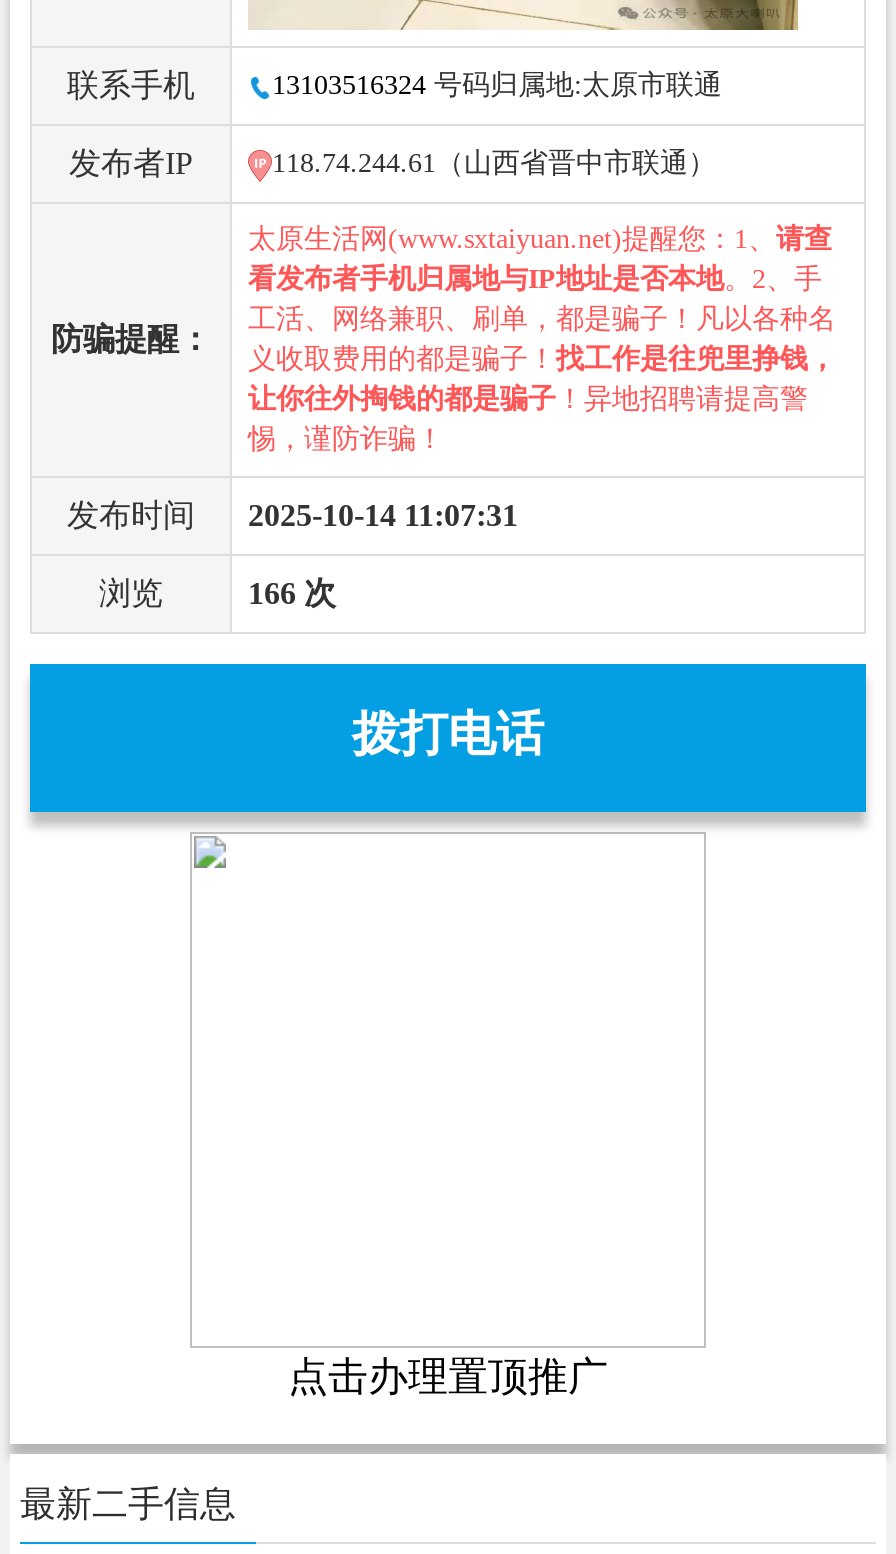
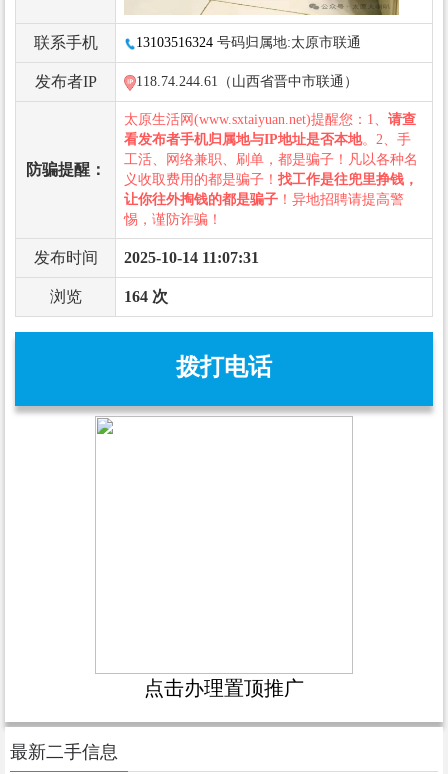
[248,576,336,610] 166 次 -> [124,288,168,305] 164 次

